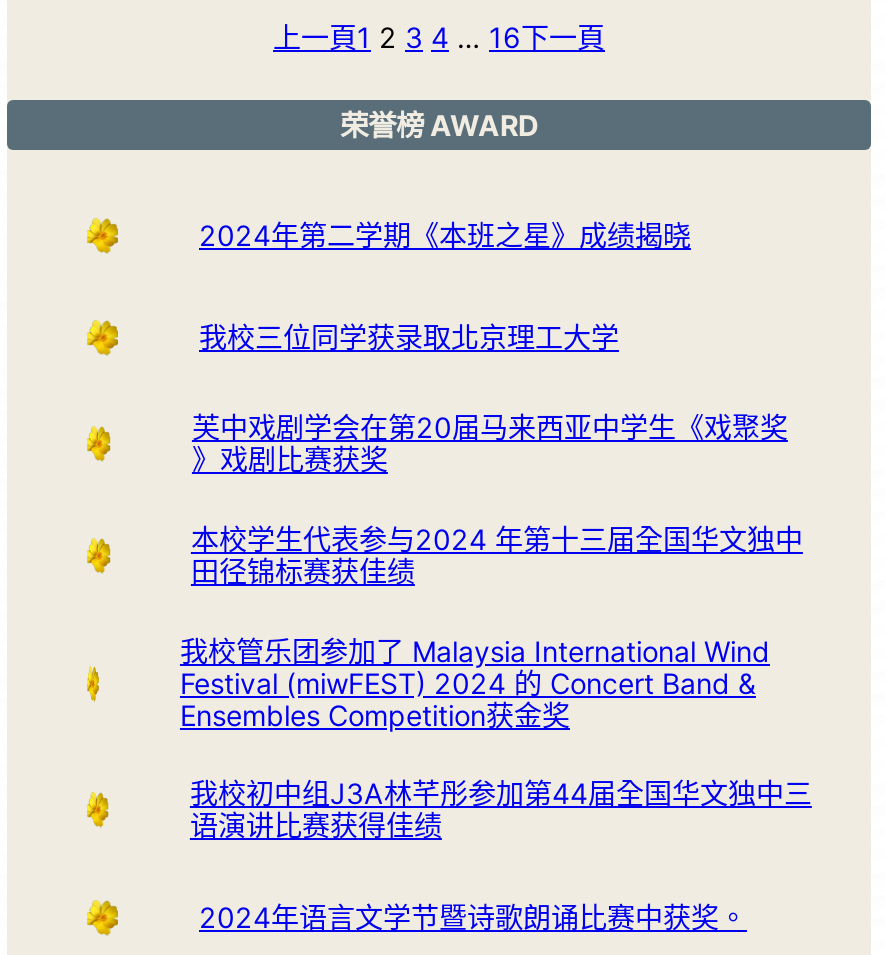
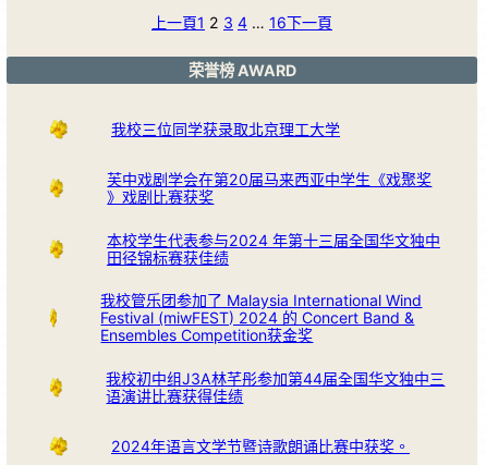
[199,217,691,251] 2024年第二学期《本班之星》成绩揭晓 -> none

